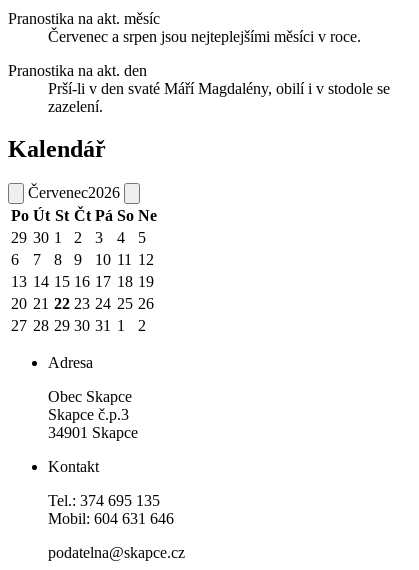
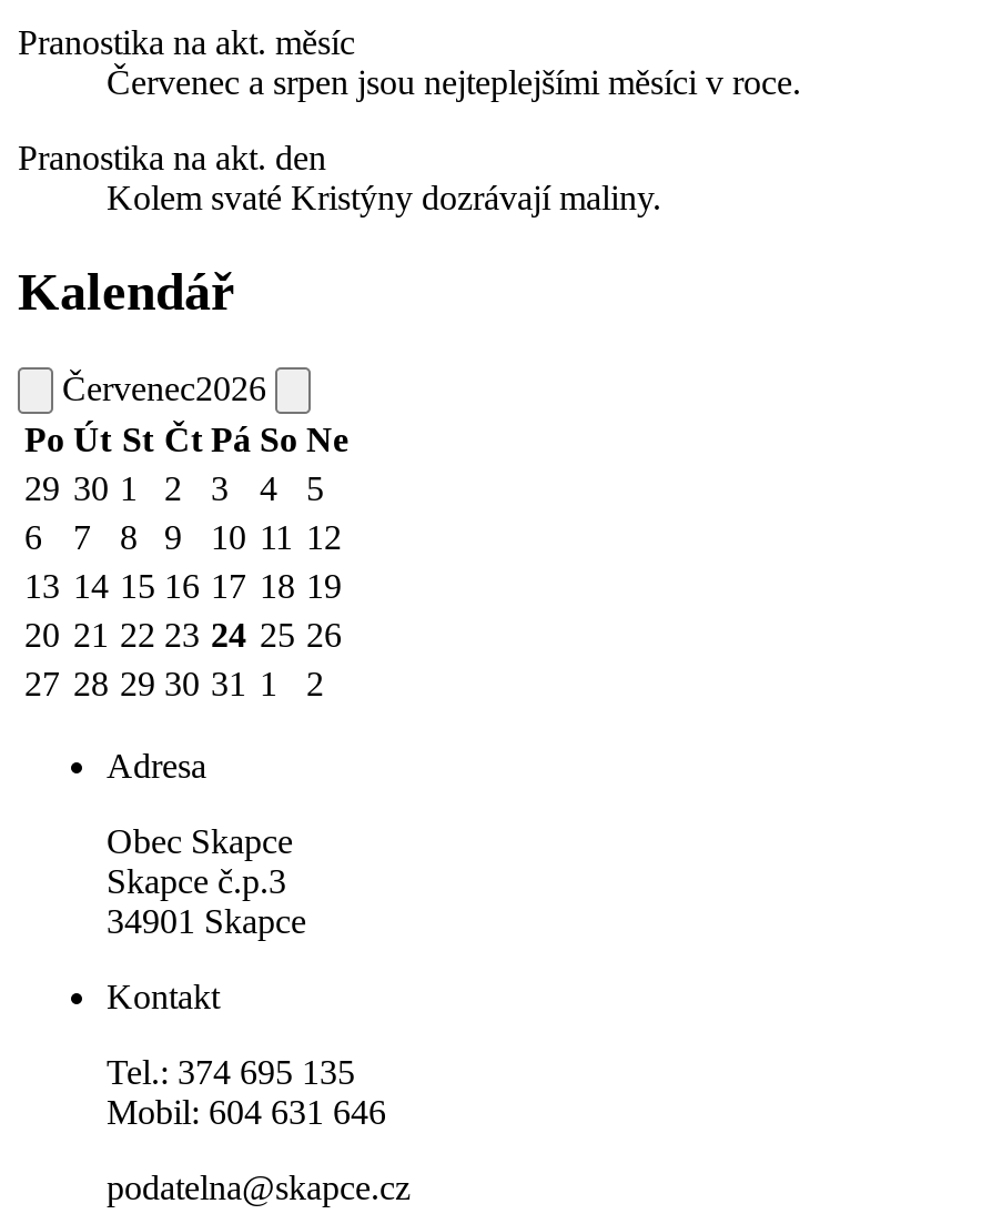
[48,80,390,115] Prší-li v den svaté Máří Magdalény, obilí i v stodole se | zazelení. -> [107,179,661,217] Kolem svaté Kristýny dozrávají maliny.

